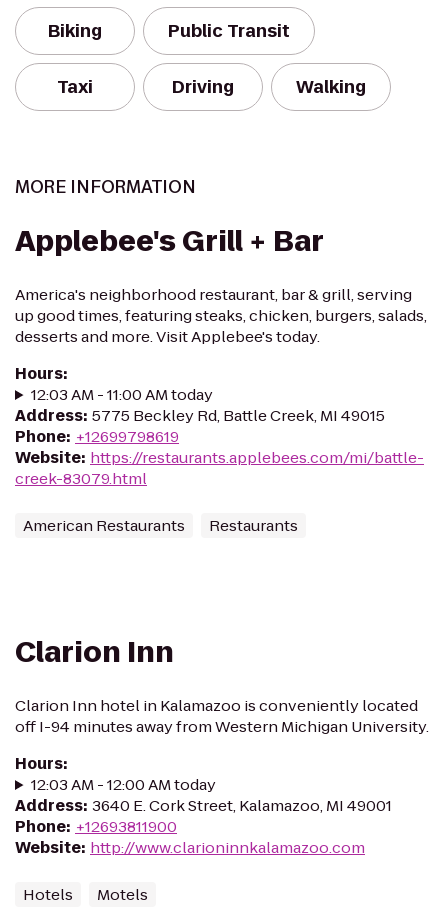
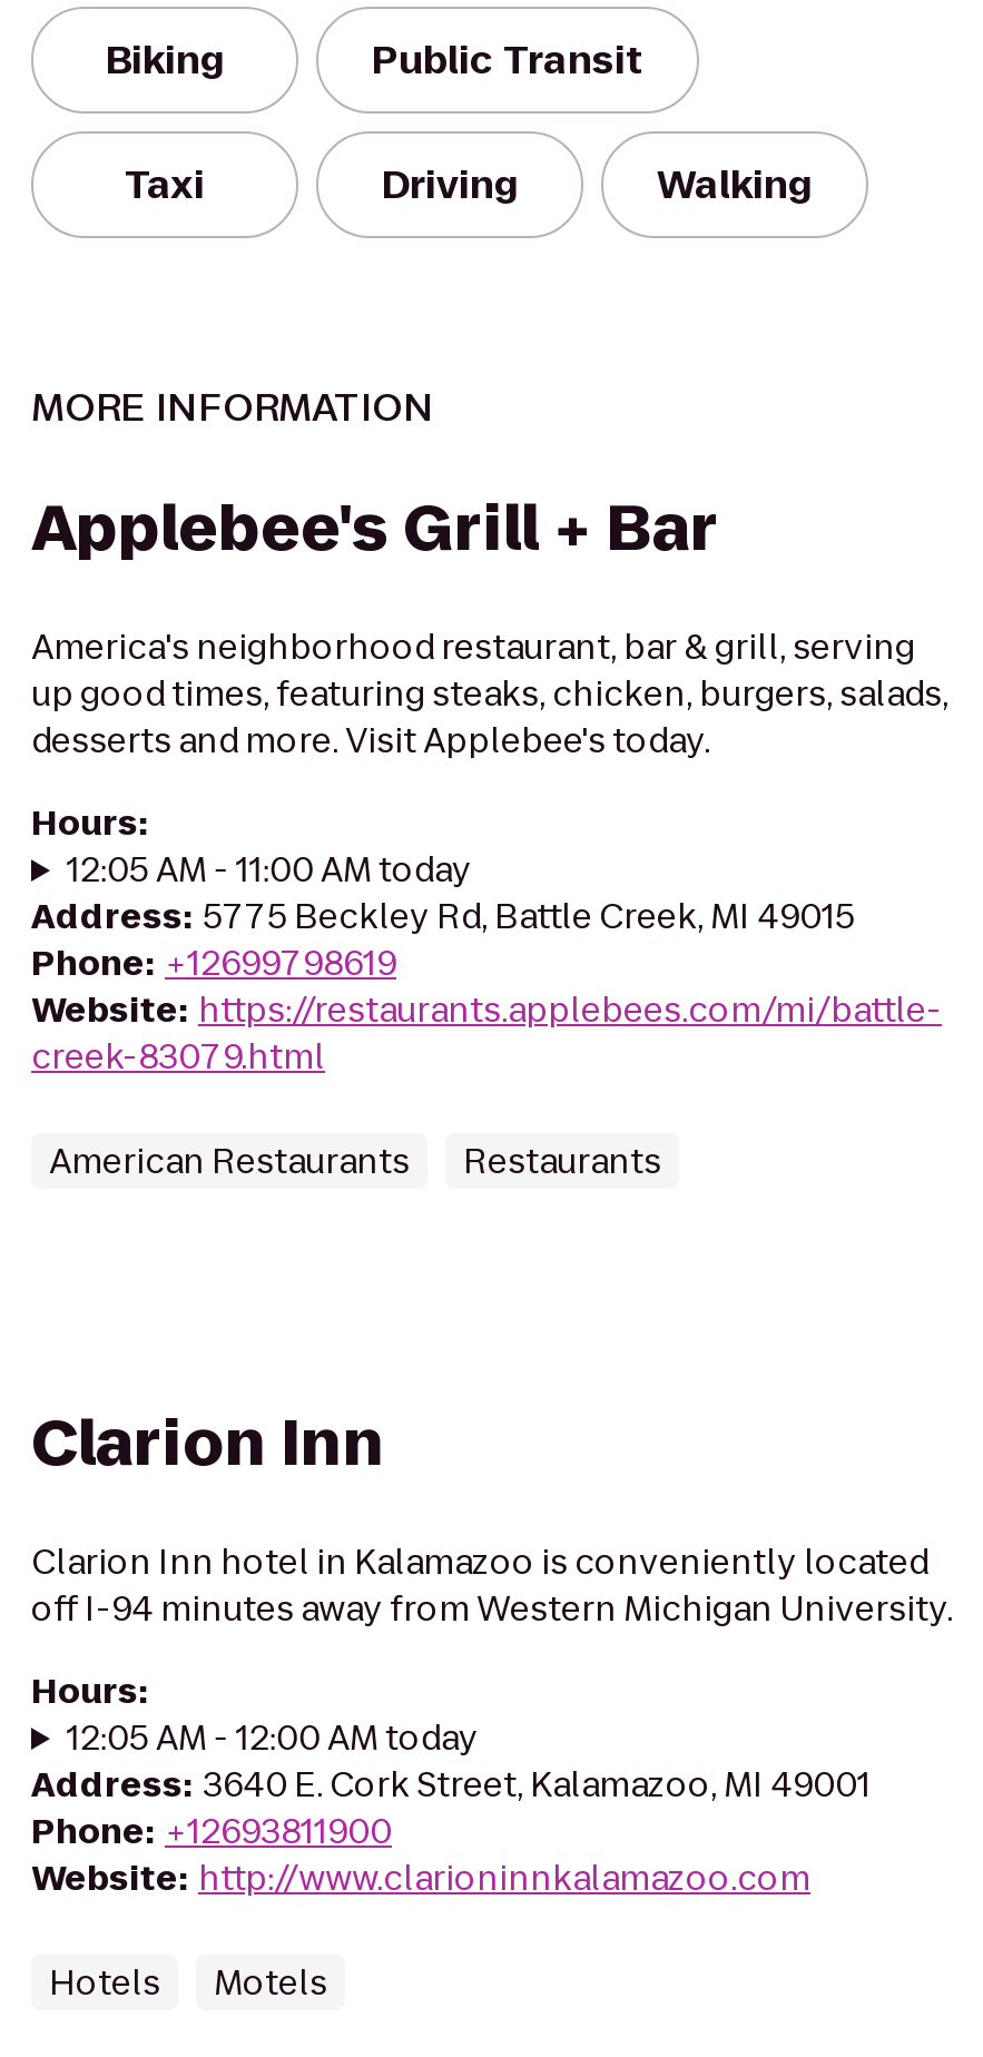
[31,384,213,405] 12:03 AM - 11:00 AM today -> [67,846,472,893] 12:05 AM - 11:00 AM today
[31,774,216,795] 12:03 AM - 12:00 AM today -> [67,1714,478,1761] 12:05 AM - 12:00 AM today

